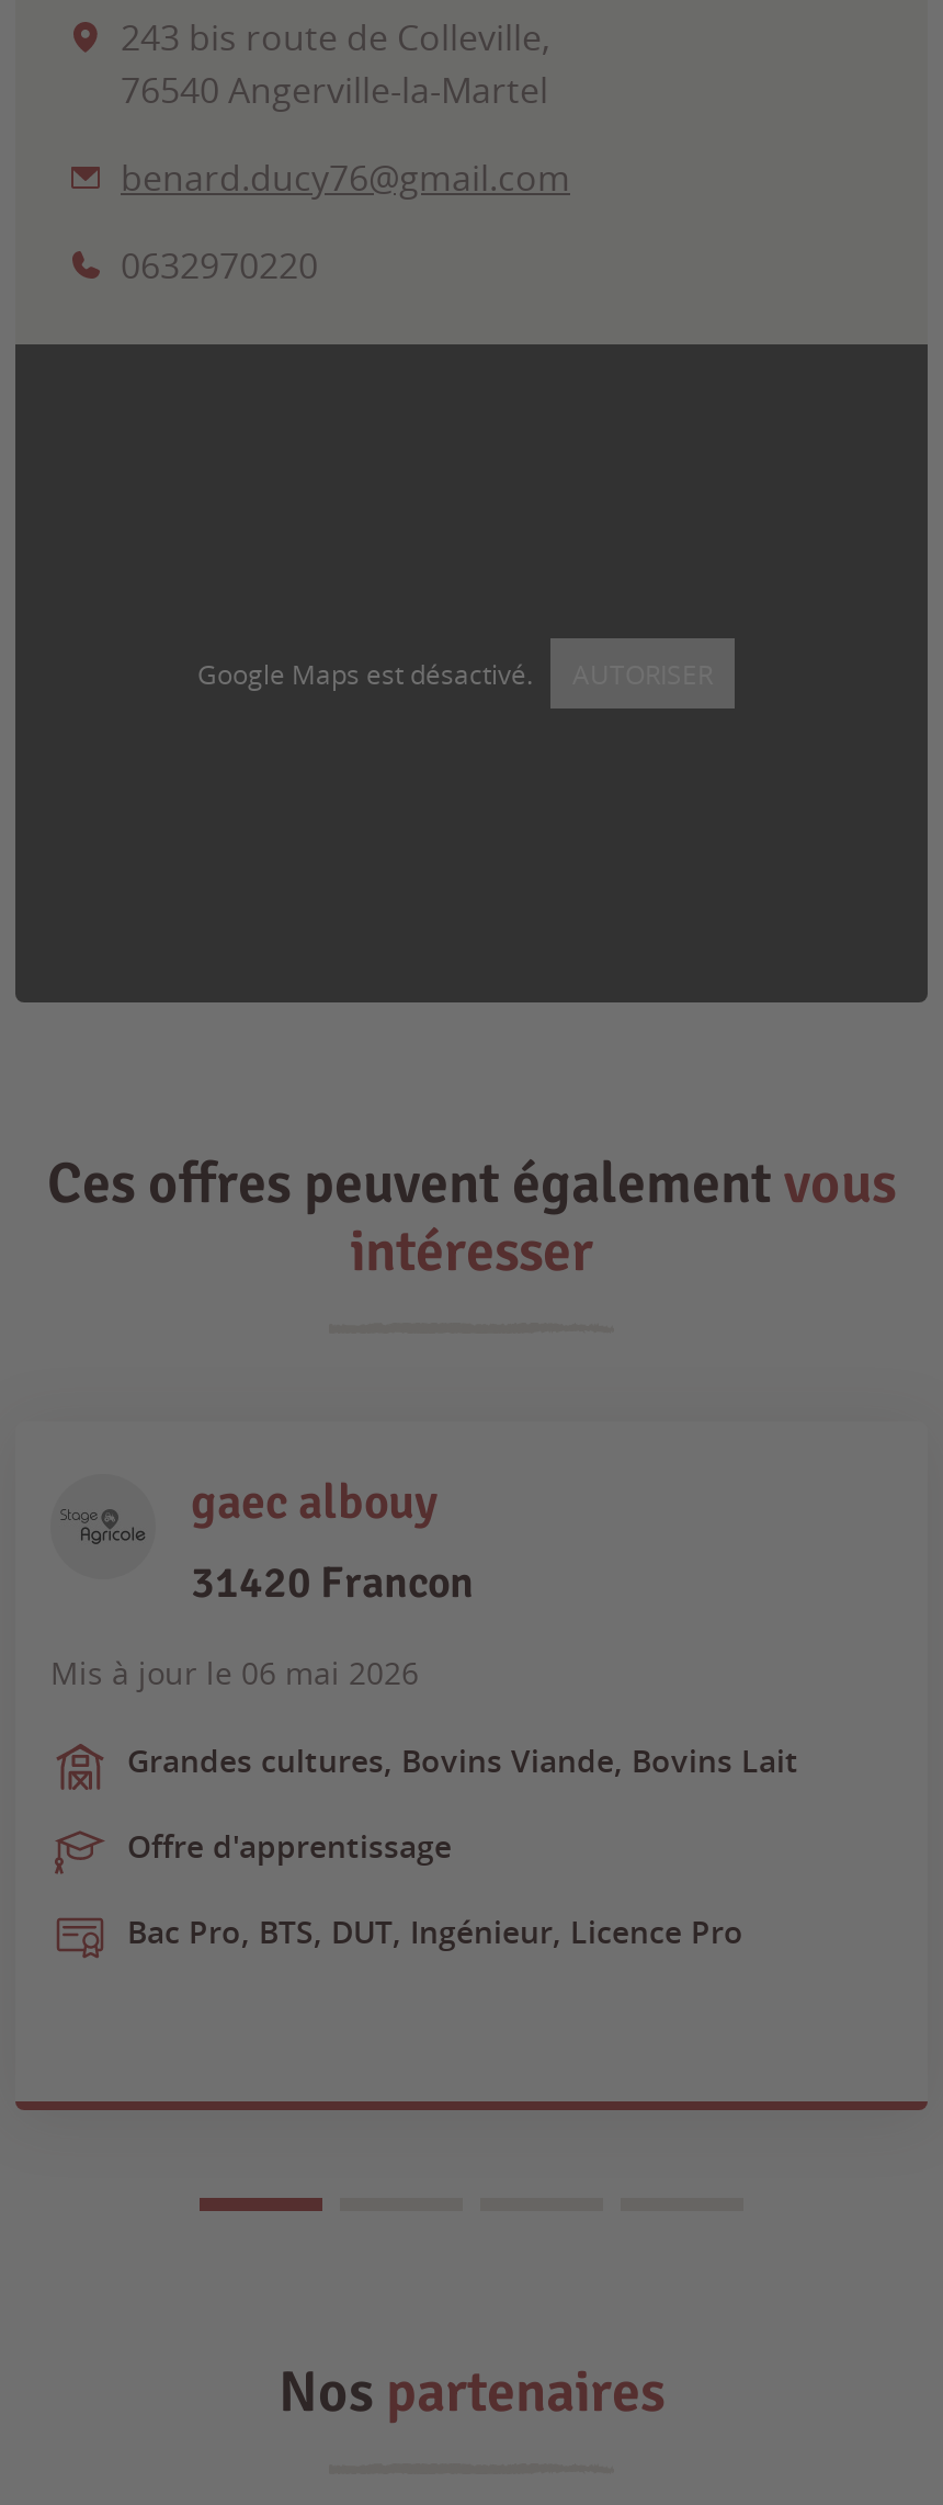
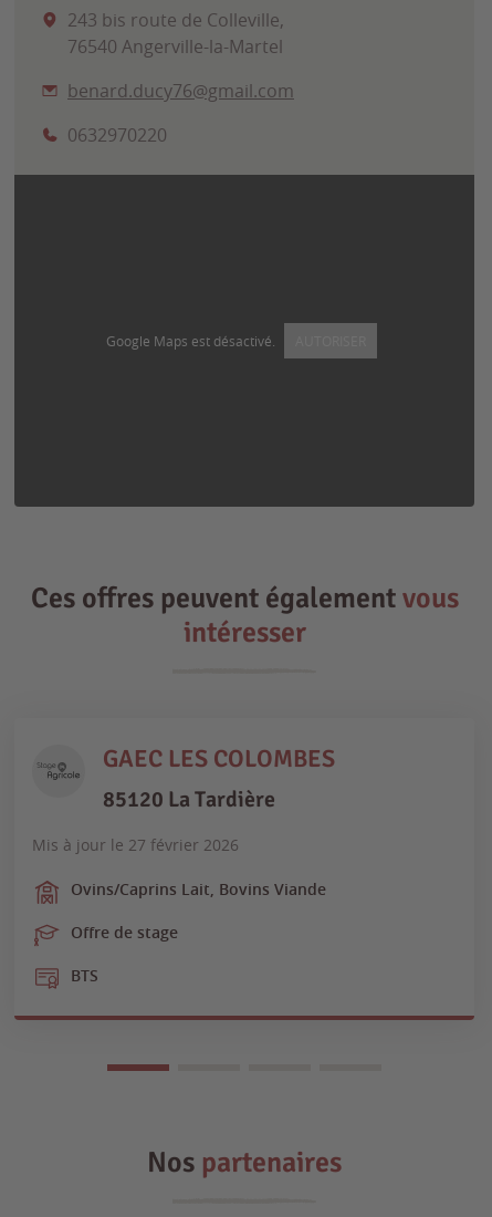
[191,1472,474,1610] gaec albouy | 31420 Francon -> [103,743,335,813] GAEC LES COLOMBES | 85120 La Tardière
[50,1652,419,1693] Mis à jour le 06 mai 2026 -> [32,834,239,855] Mis à jour le 27 février 2026
[127,1739,798,1781] Grandes cultures, Bovins Viande, Bovins Lait -> [71,878,326,899] Ovins/Caprins Lait, Bovins Viande
[127,1825,452,1867] Offre d'apprentissage -> [71,922,178,943] Offre de stage
[127,1911,743,1952] Bac Pro, BTS, DUT, Ingénieur, Licence Pro -> [71,965,98,986] BTS

